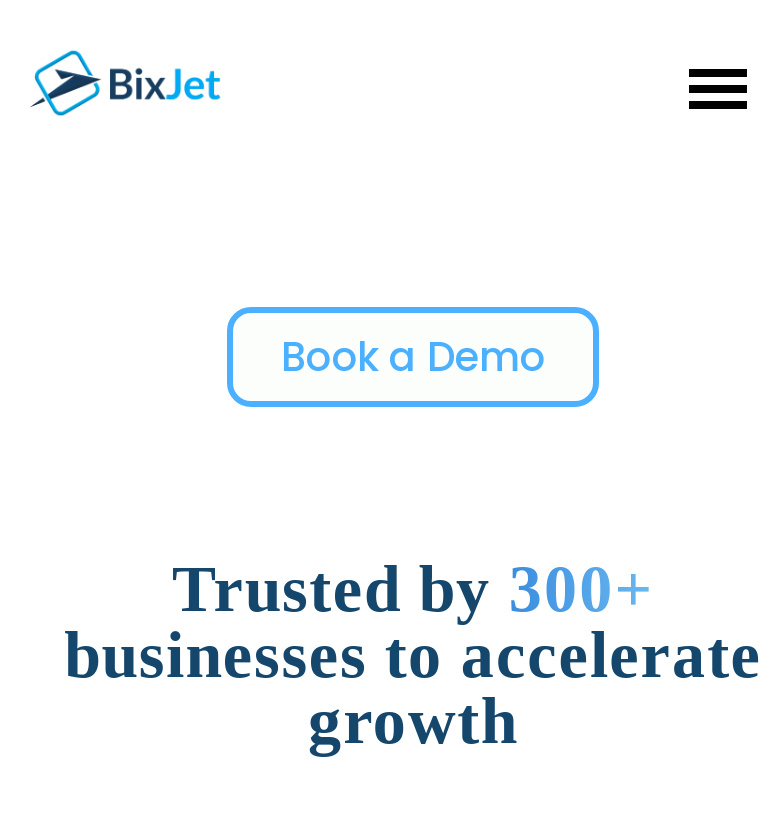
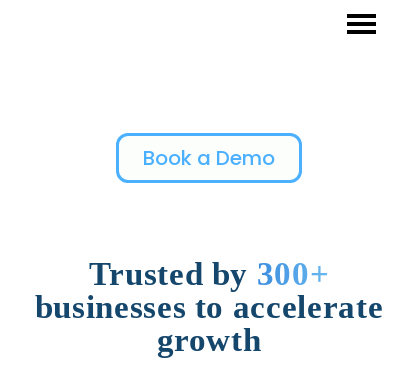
[31,49,223,117] [image] -> none

